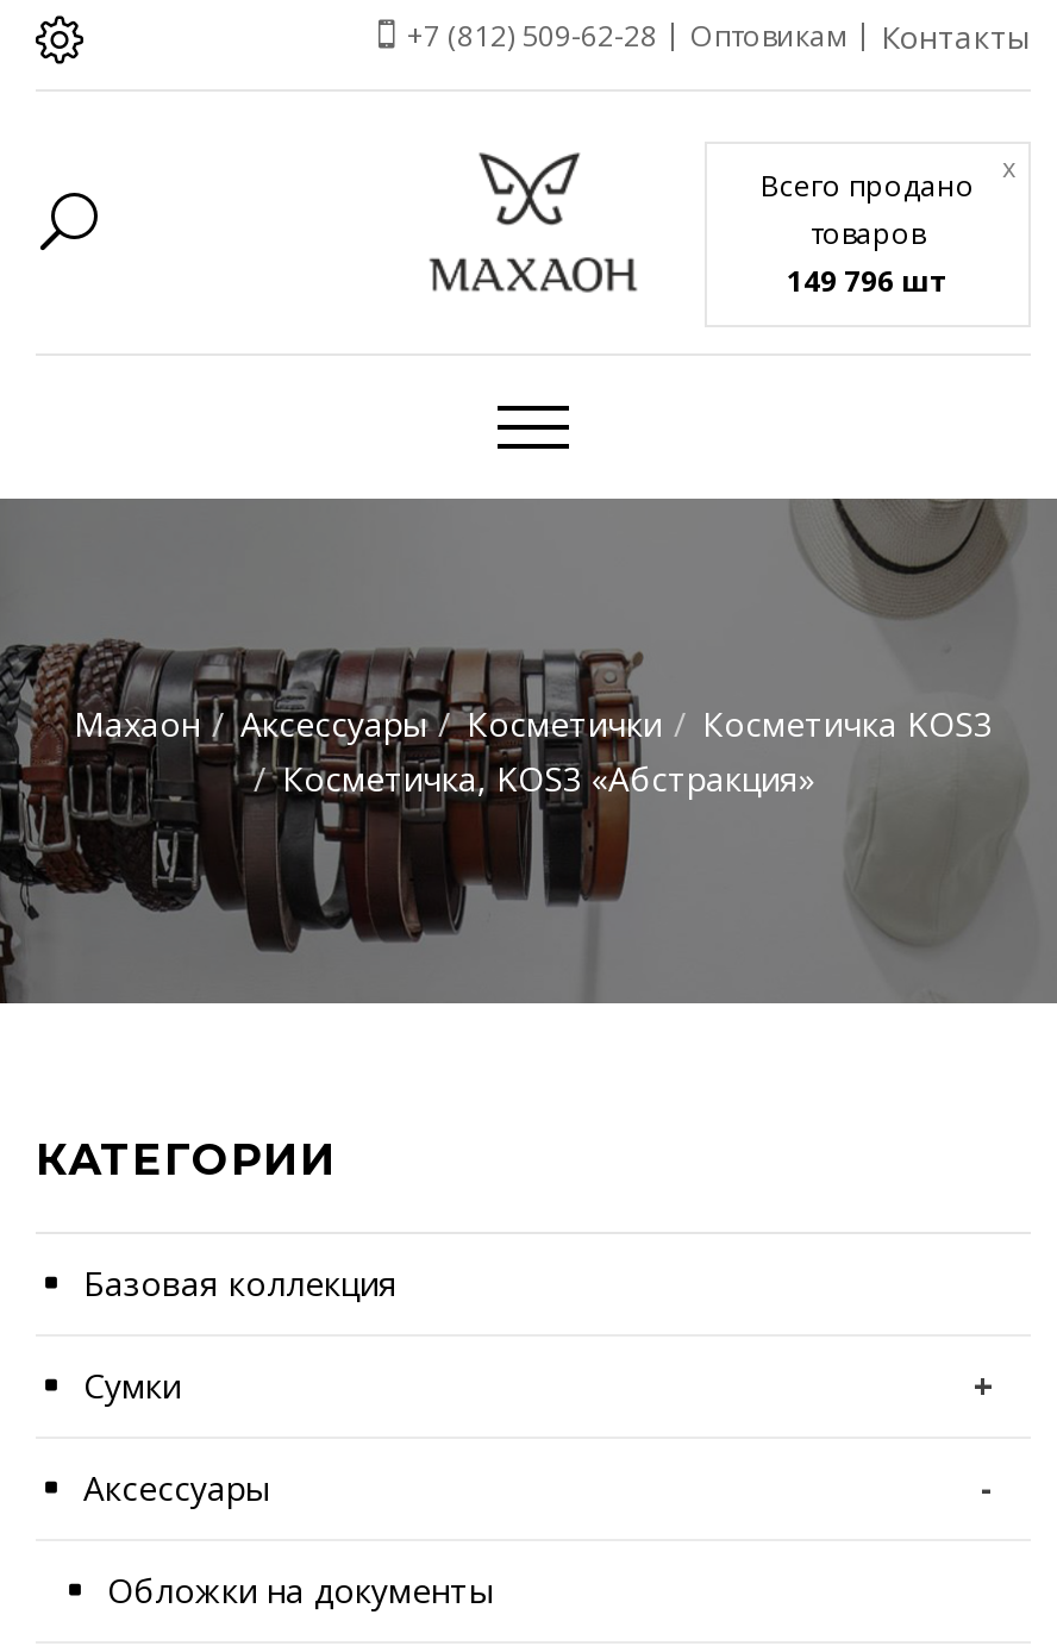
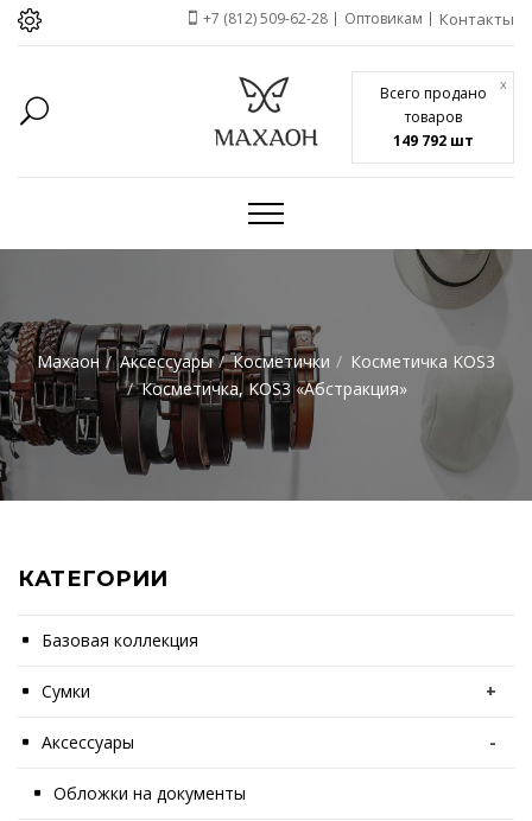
[787,261,949,301] 149 796 шт -> [392,131,473,151] 149 792 шт

